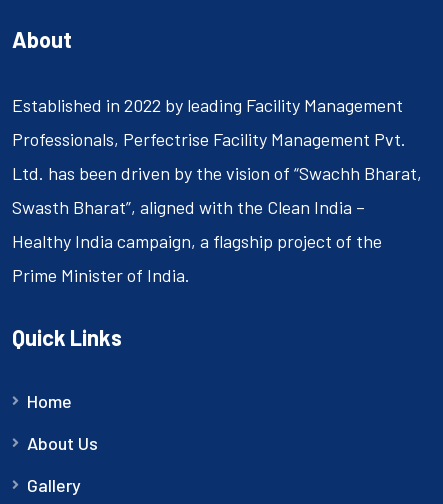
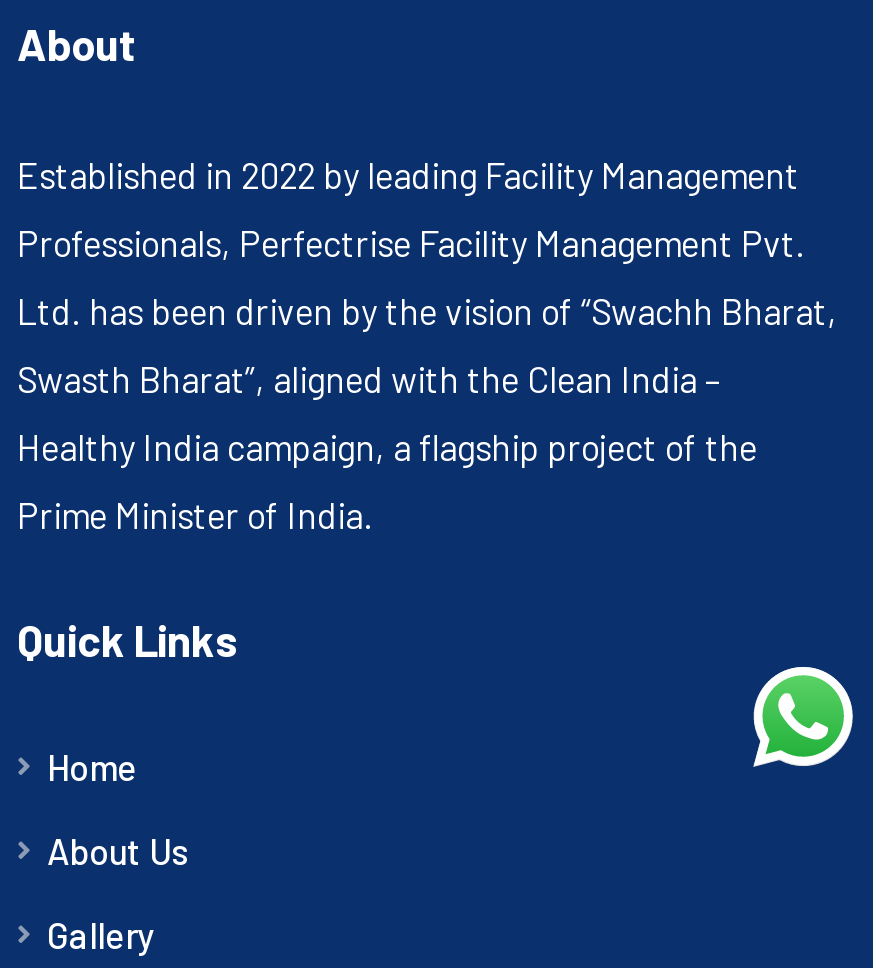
none -> [751,665,855,769] [image]

